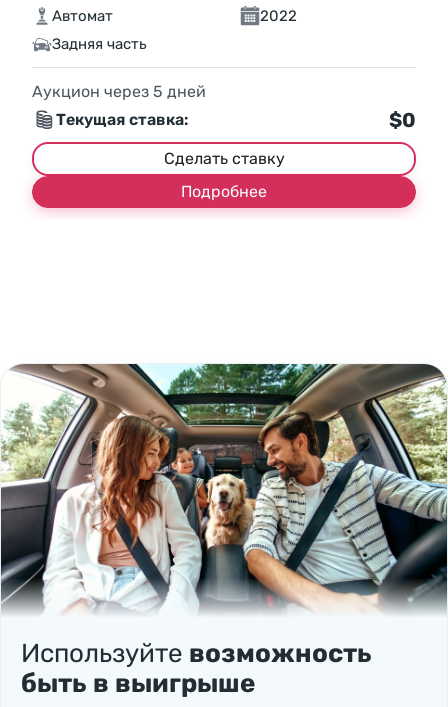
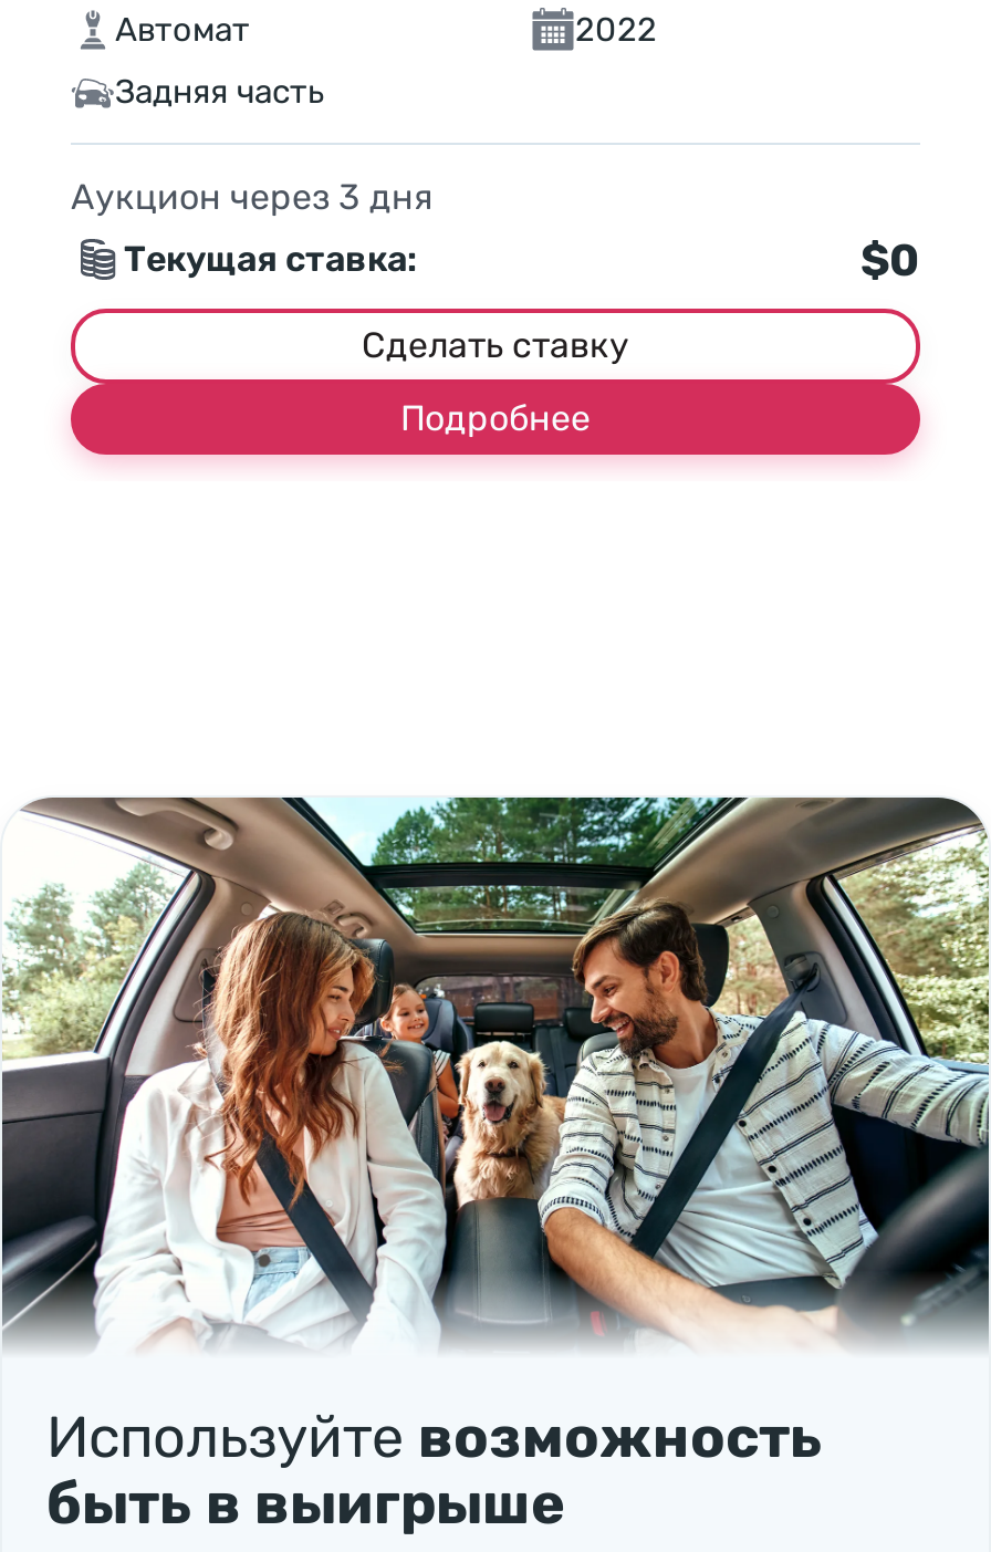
[32,82,206,101] Аукцион через 5 дней -> [71,176,434,218] Аукцион через 3 дня

